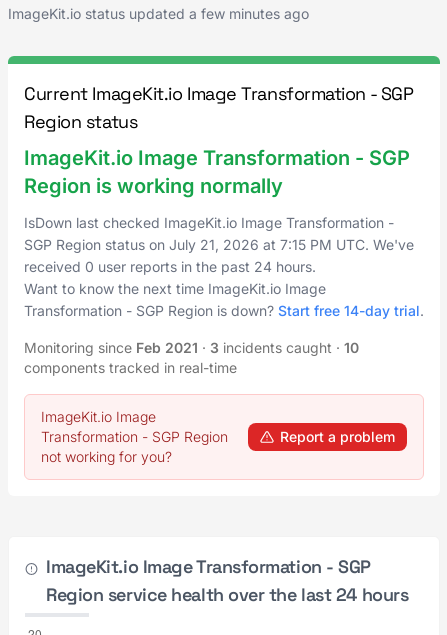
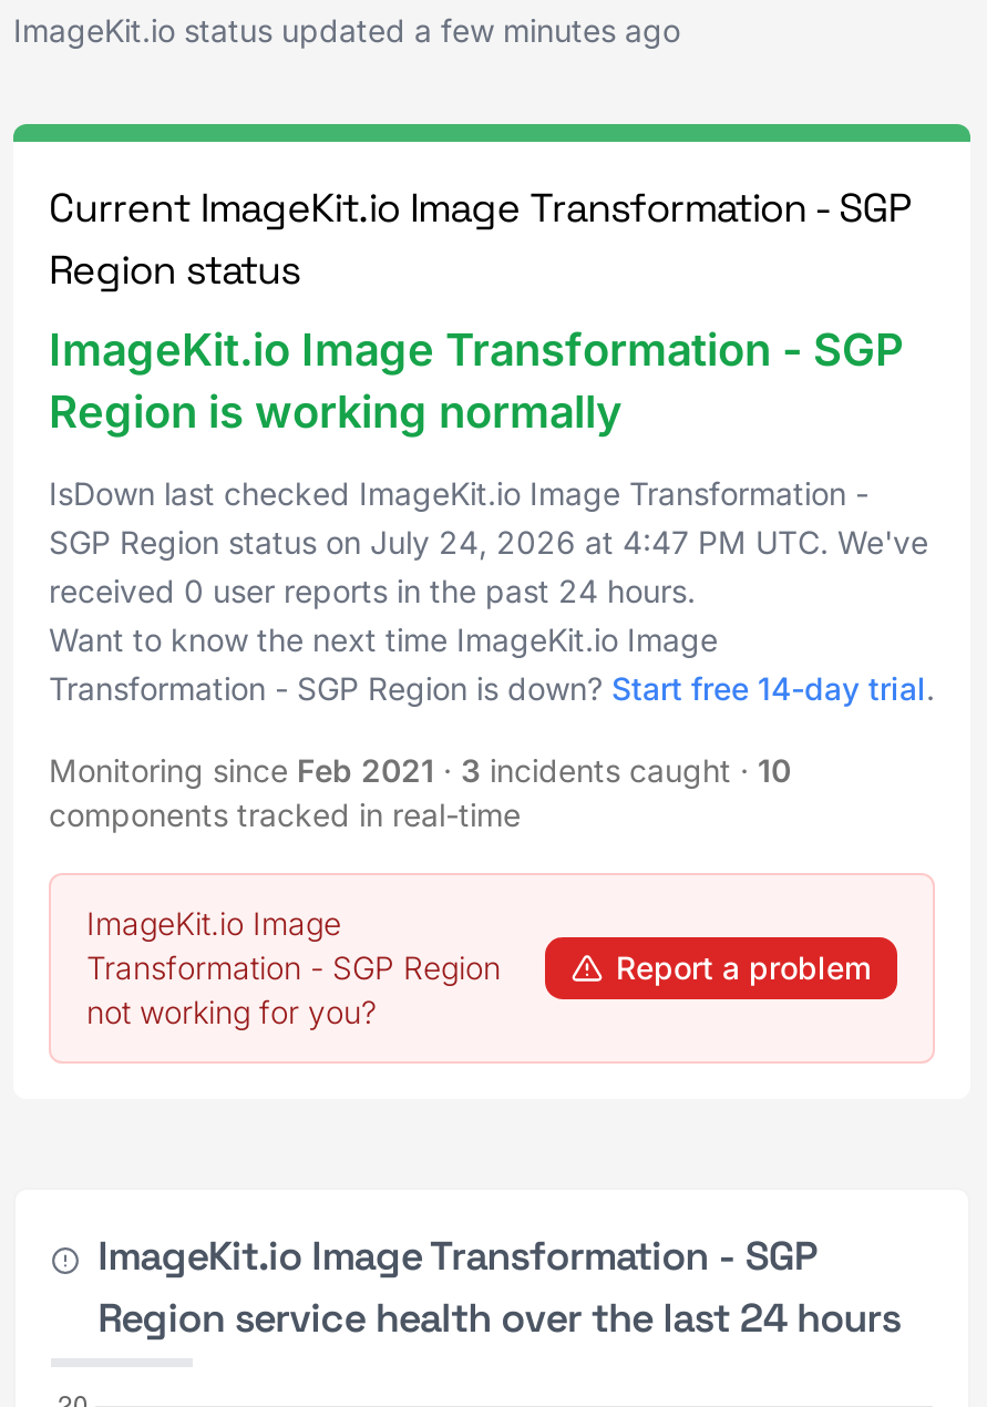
[24,236,414,253] SGP Region status on July 21, 2026 at 7:15 PM UTC. We've -> [49,523,928,561] SGP Region status on July 24, 2026 at 4:47 PM UTC. We've

